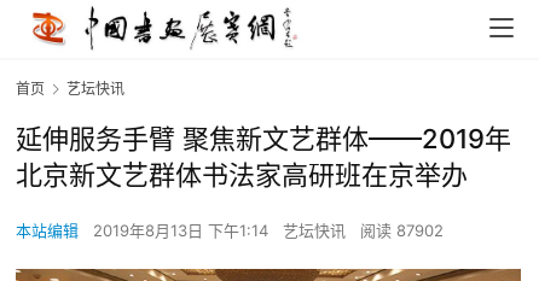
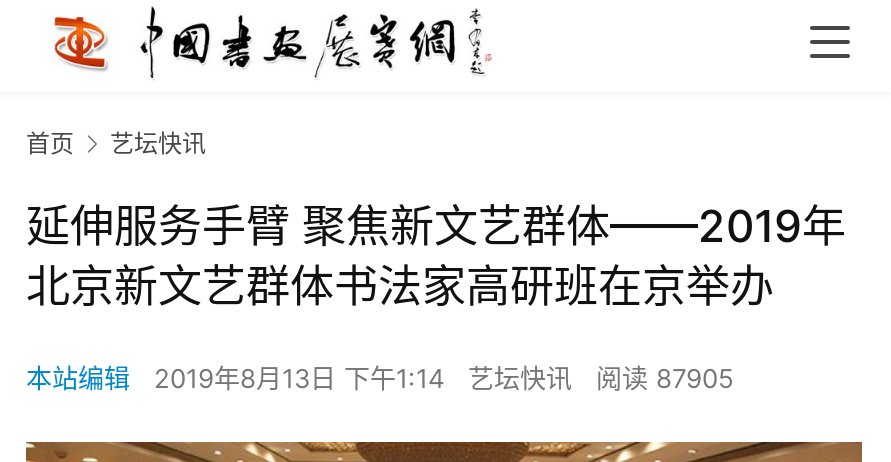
[16,221,444,240] 本站编辑 2019年8月13日 下午1:14 艺坛快讯 阅读 87902 -> [26,362,734,394] 本站编辑 2019年8月13日 下午1:14 艺坛快讯 阅读 87905

